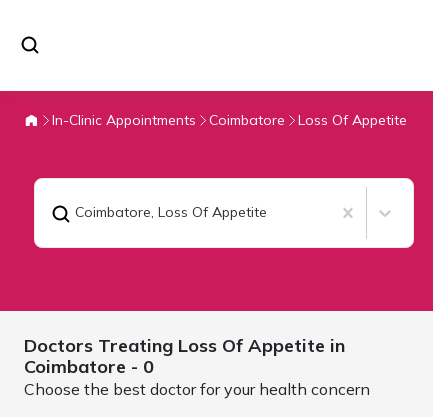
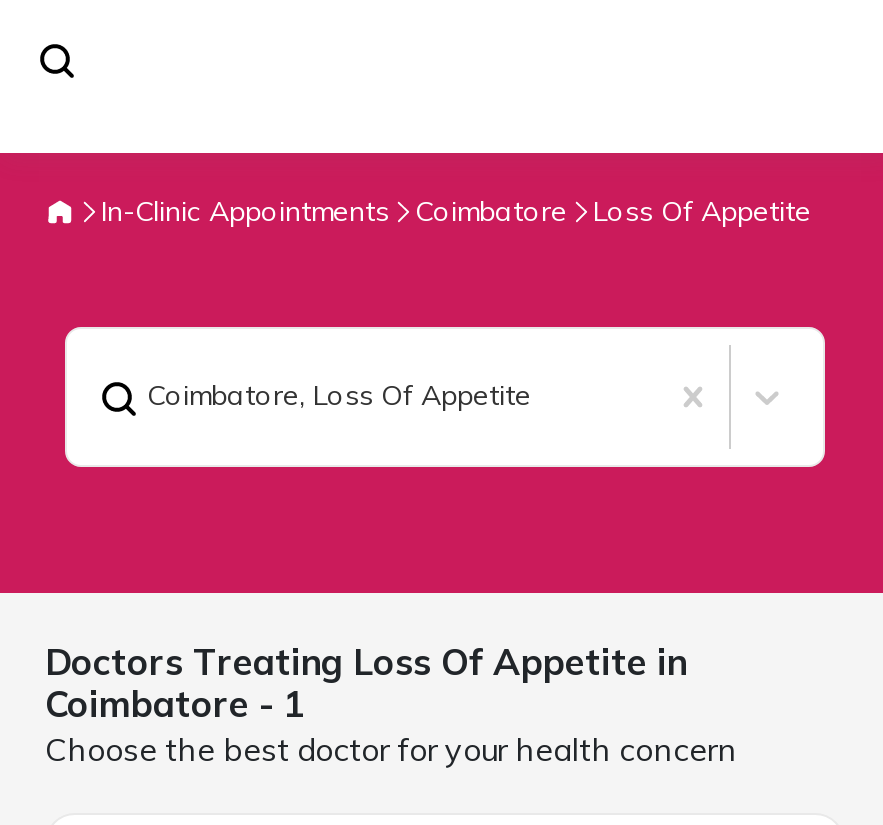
[24,355,154,378] Coimbatore - 0 -> [45,681,305,727] Coimbatore - 1

